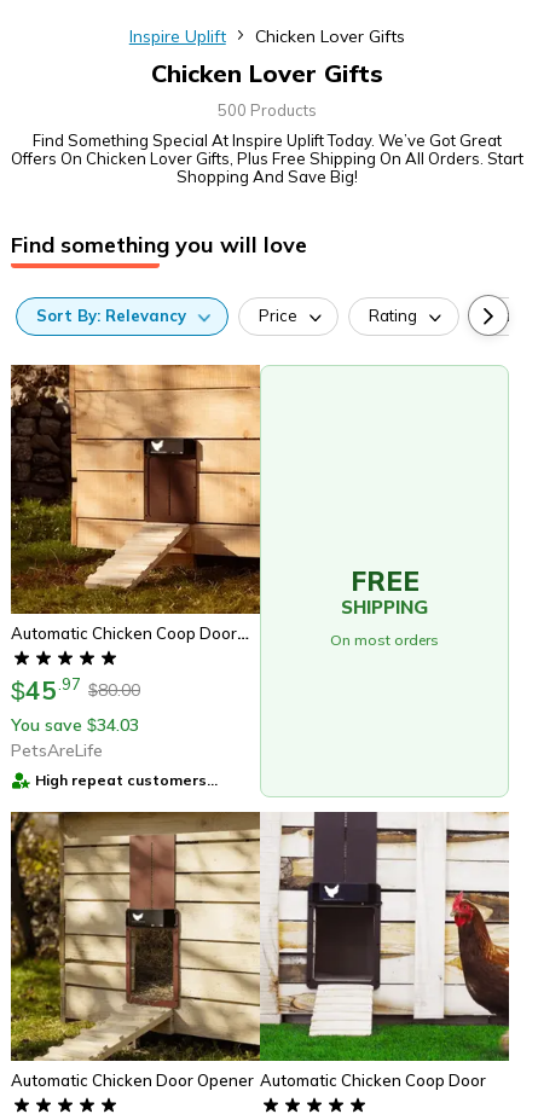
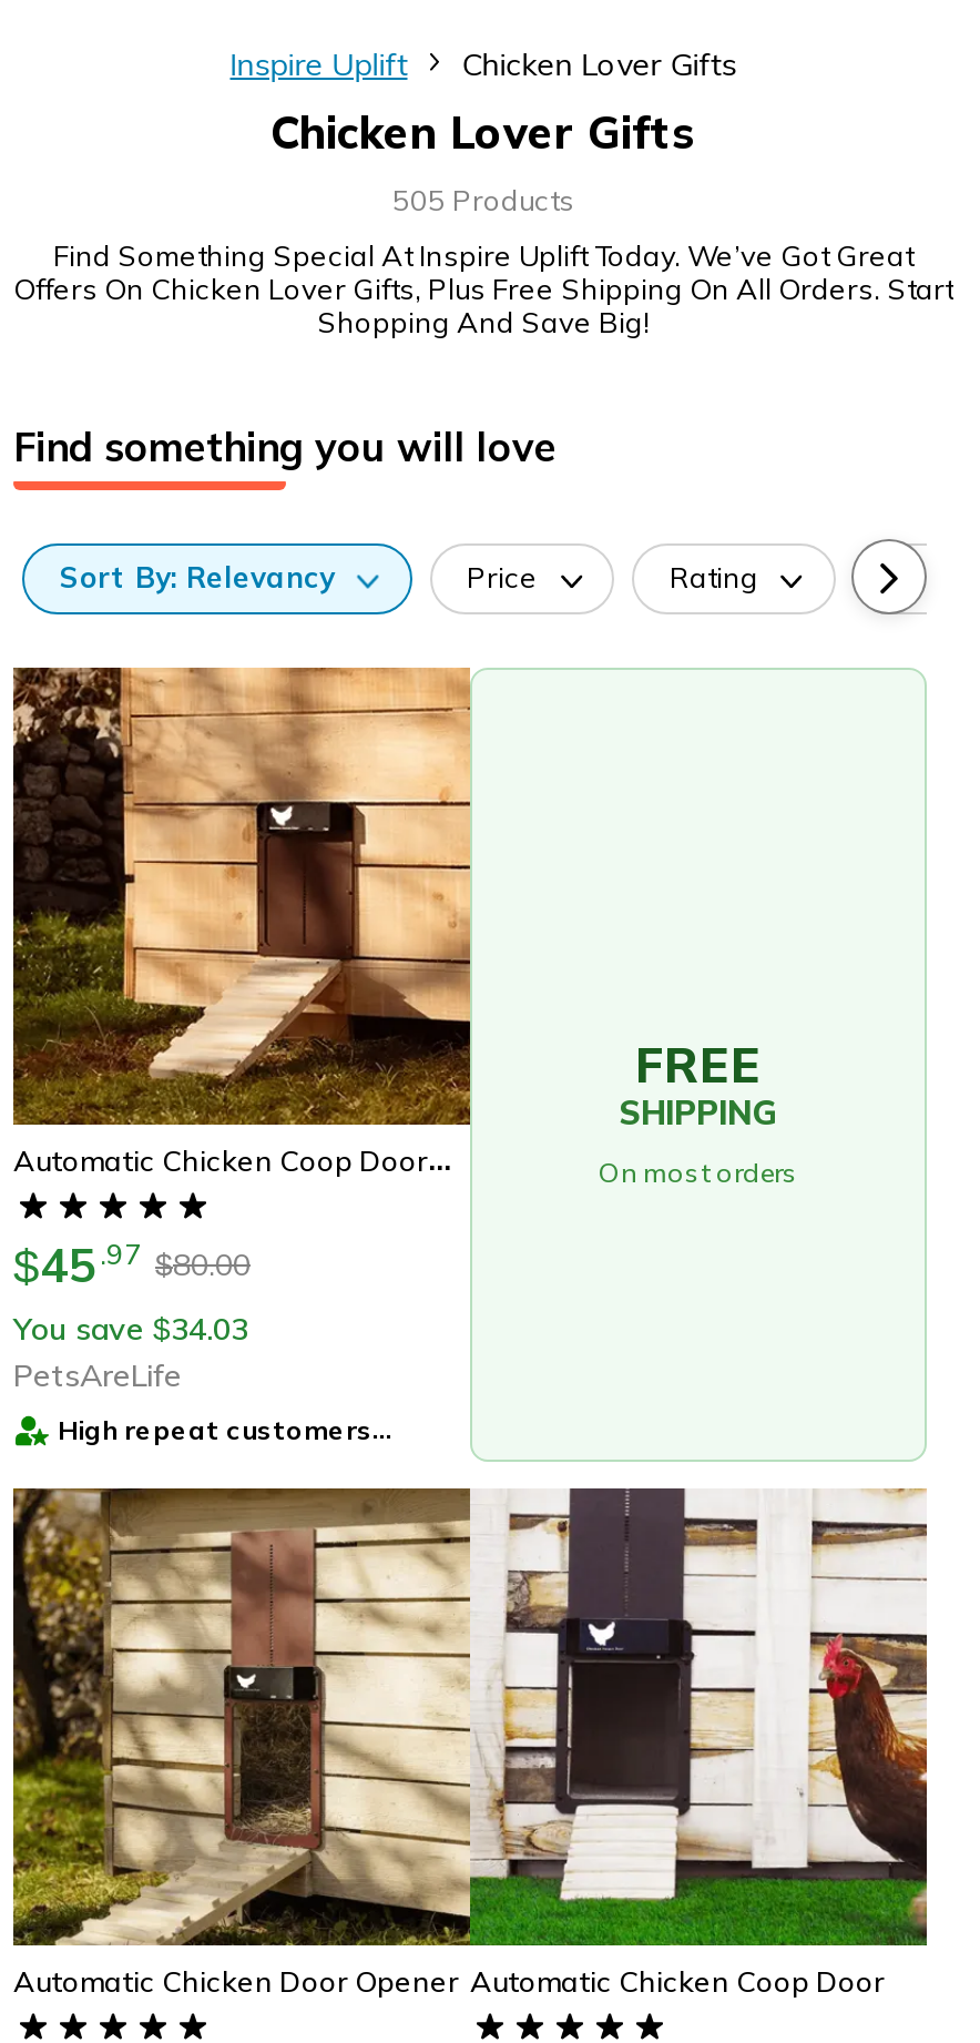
[218,100,317,119] 500 Products -> [392,181,574,217] 505 Products

